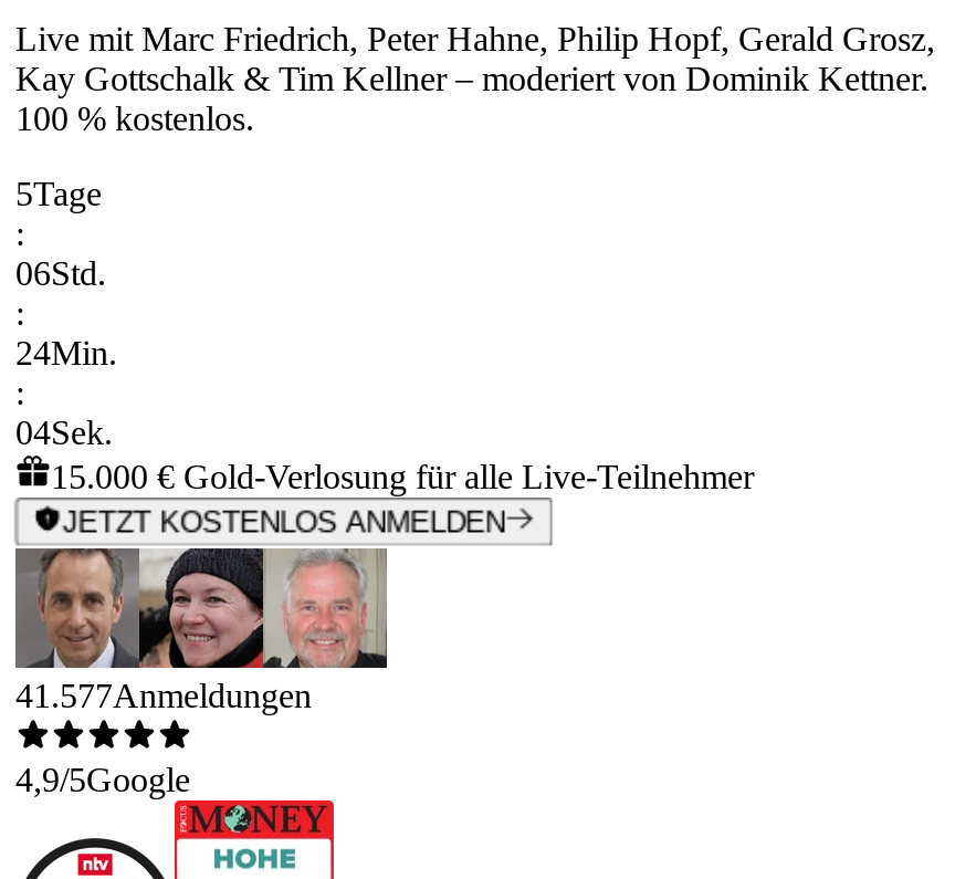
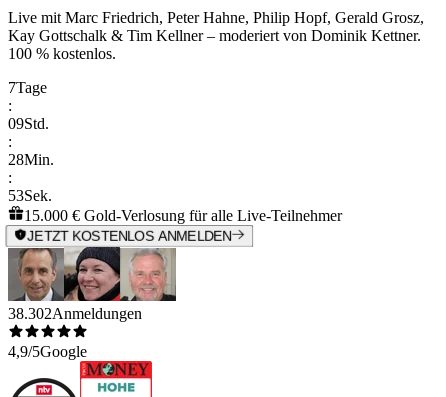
[15,175,102,213] 5Tage -> [8,79,47,96] 7Tage
[15,255,106,293] 06Std. -> [8,115,49,132] 09Std.
[15,335,117,372] 24Min. -> [8,151,54,168] 28Min.
[15,414,113,452] 04Sek. -> [8,187,52,204] 53Sek.
[15,676,312,714] 41.577Anmeldungen -> [8,305,142,322] 38.302Anmeldungen

